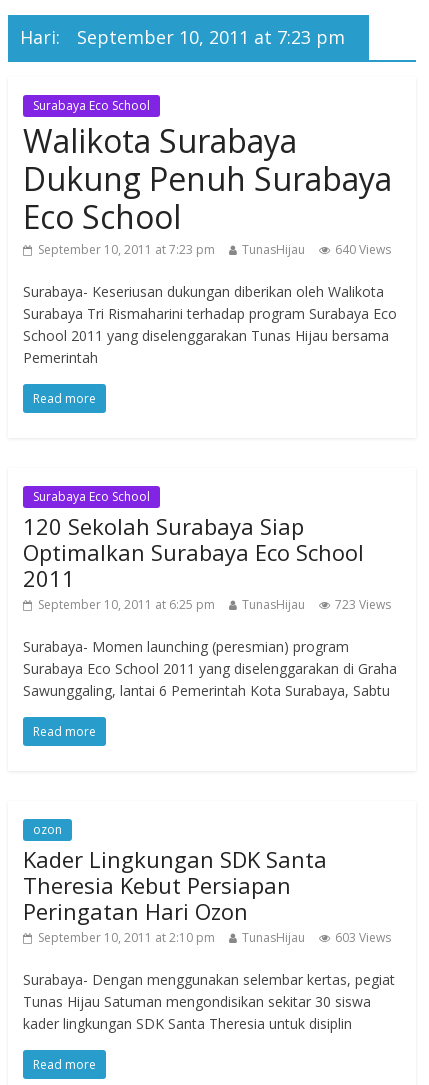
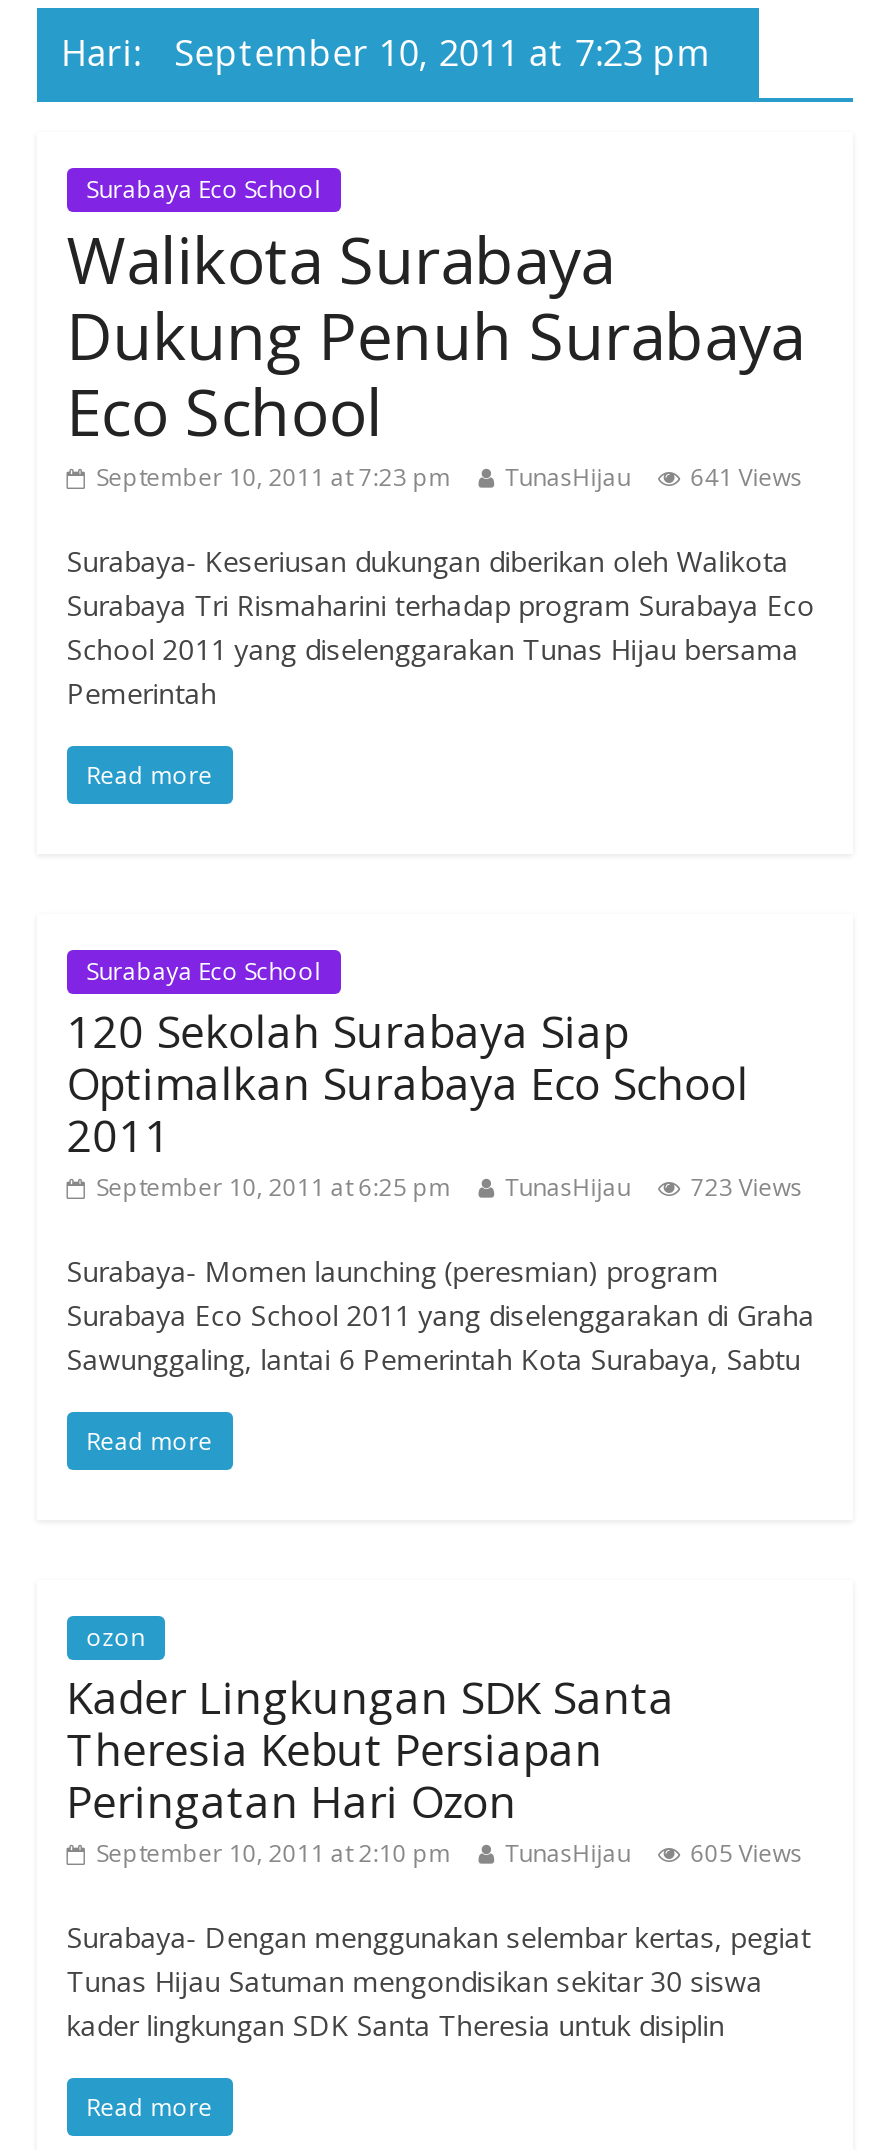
[38,241,391,258] September 10, 2011 at 7:23 pm TunasHijau 640 Views -> [97,461,803,495] September 10, 2011 at 7:23 pm TunasHijau 641 Views
[38,929,391,946] September 10, 2011 at 2:10 pm TunasHijau 603 Views -> [97,1837,803,1871] September 10, 2011 at 2:10 pm TunasHijau 605 Views

